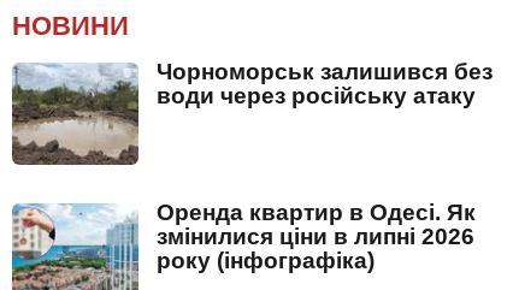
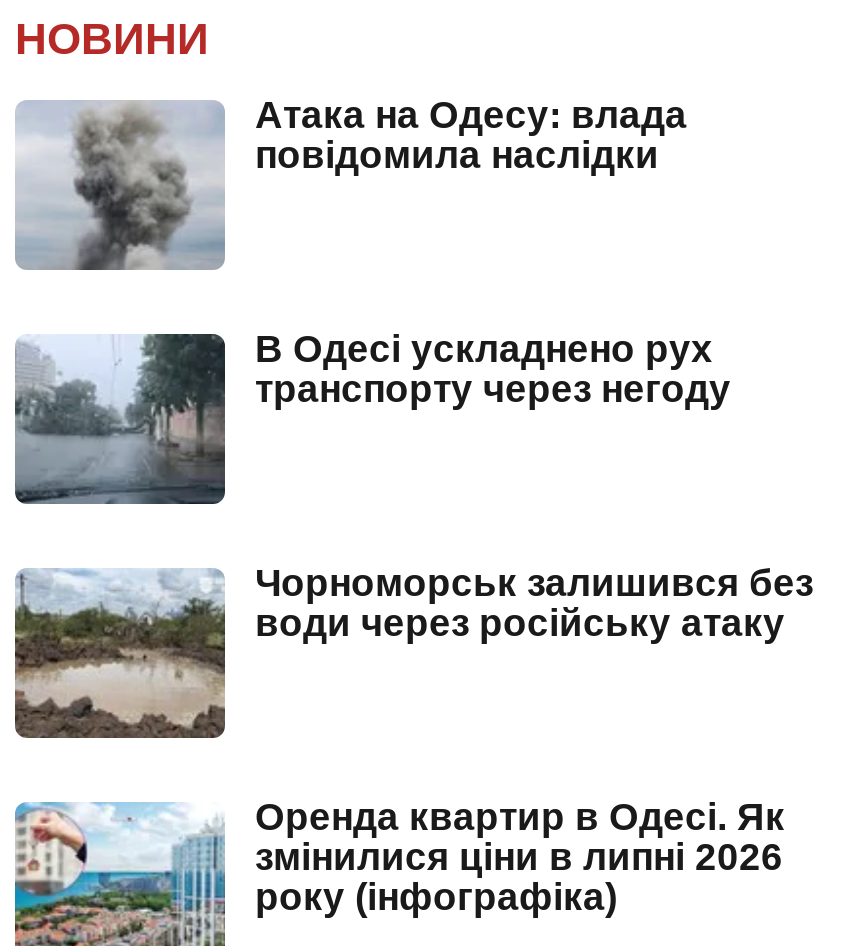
none -> [13,328,731,506] [image] | В Одесі ускладнено рух | транспорту через негоду
none -> [15,94,687,270] [image] | Атака на Одесу: влада | повідомила наслідки

